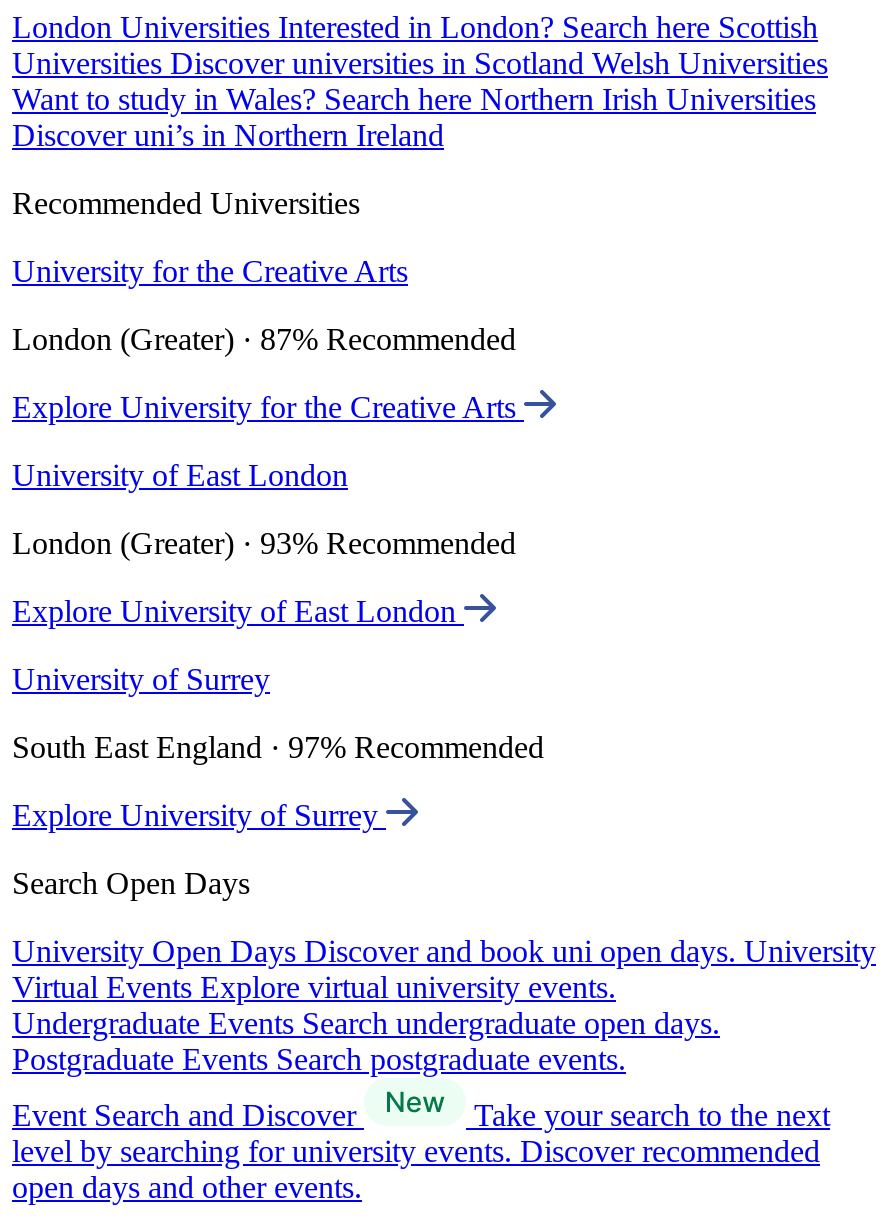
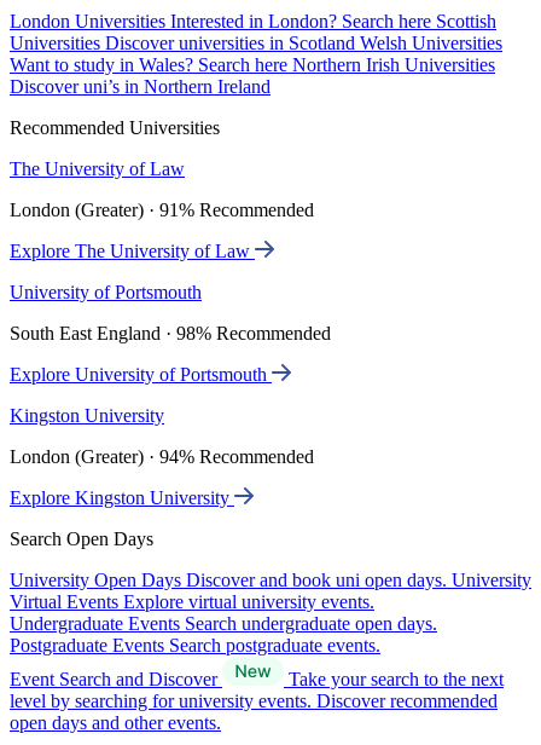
[12,254,408,288] University for the Creative Arts -> [10,159,185,179] The University of Law
[12,322,516,356] London (Greater) · 87% Recommended -> [10,200,314,220] London (Greater) · 91% Recommended
[12,390,524,424] Explore University for the Creative Arts -> [10,241,255,261] Explore The University of Law
[12,458,348,492] University of East London -> [10,282,202,302] University of Portsmouth
[12,526,516,560] London (Greater) · 93% Recommended -> [10,323,331,344] South East England · 98% Recommended
[12,594,464,628] Explore University of East London -> [10,364,272,385] Explore University of Portsmouth
[12,662,270,696] University of Surrey -> [10,405,164,426] Kingston University
[12,730,544,764] South East England · 97% Recommended -> [10,446,314,467] London (Greater) · 94% Recommended
[12,798,386,832] Explore University of Surrey -> [10,488,234,508] Explore Kingston University

